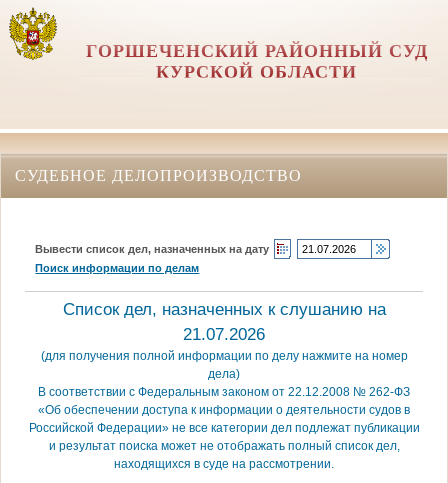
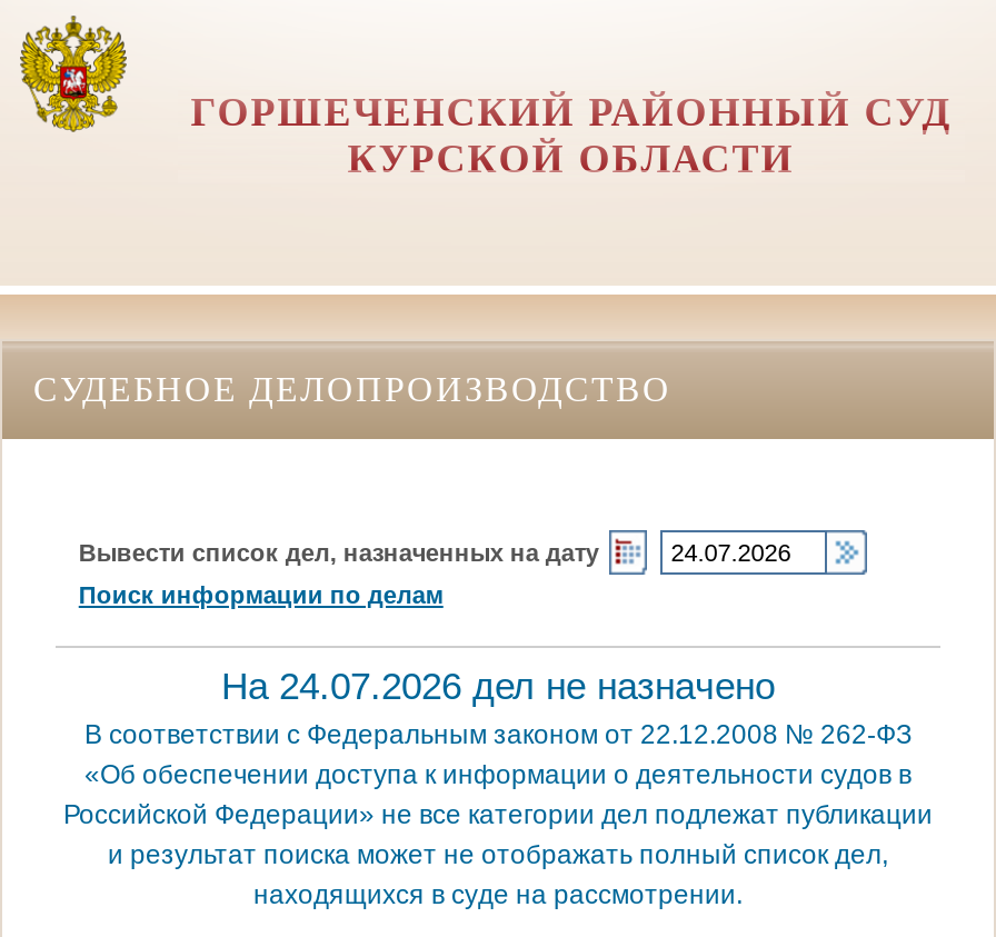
[40,300,407,381] Список дел, назначенных к слушанию на | 21.07.2026 | (для получения полной информации по делу нажмите на номер | дела) -> [221,666,775,708] На 24.07.2026 дел не назначено

